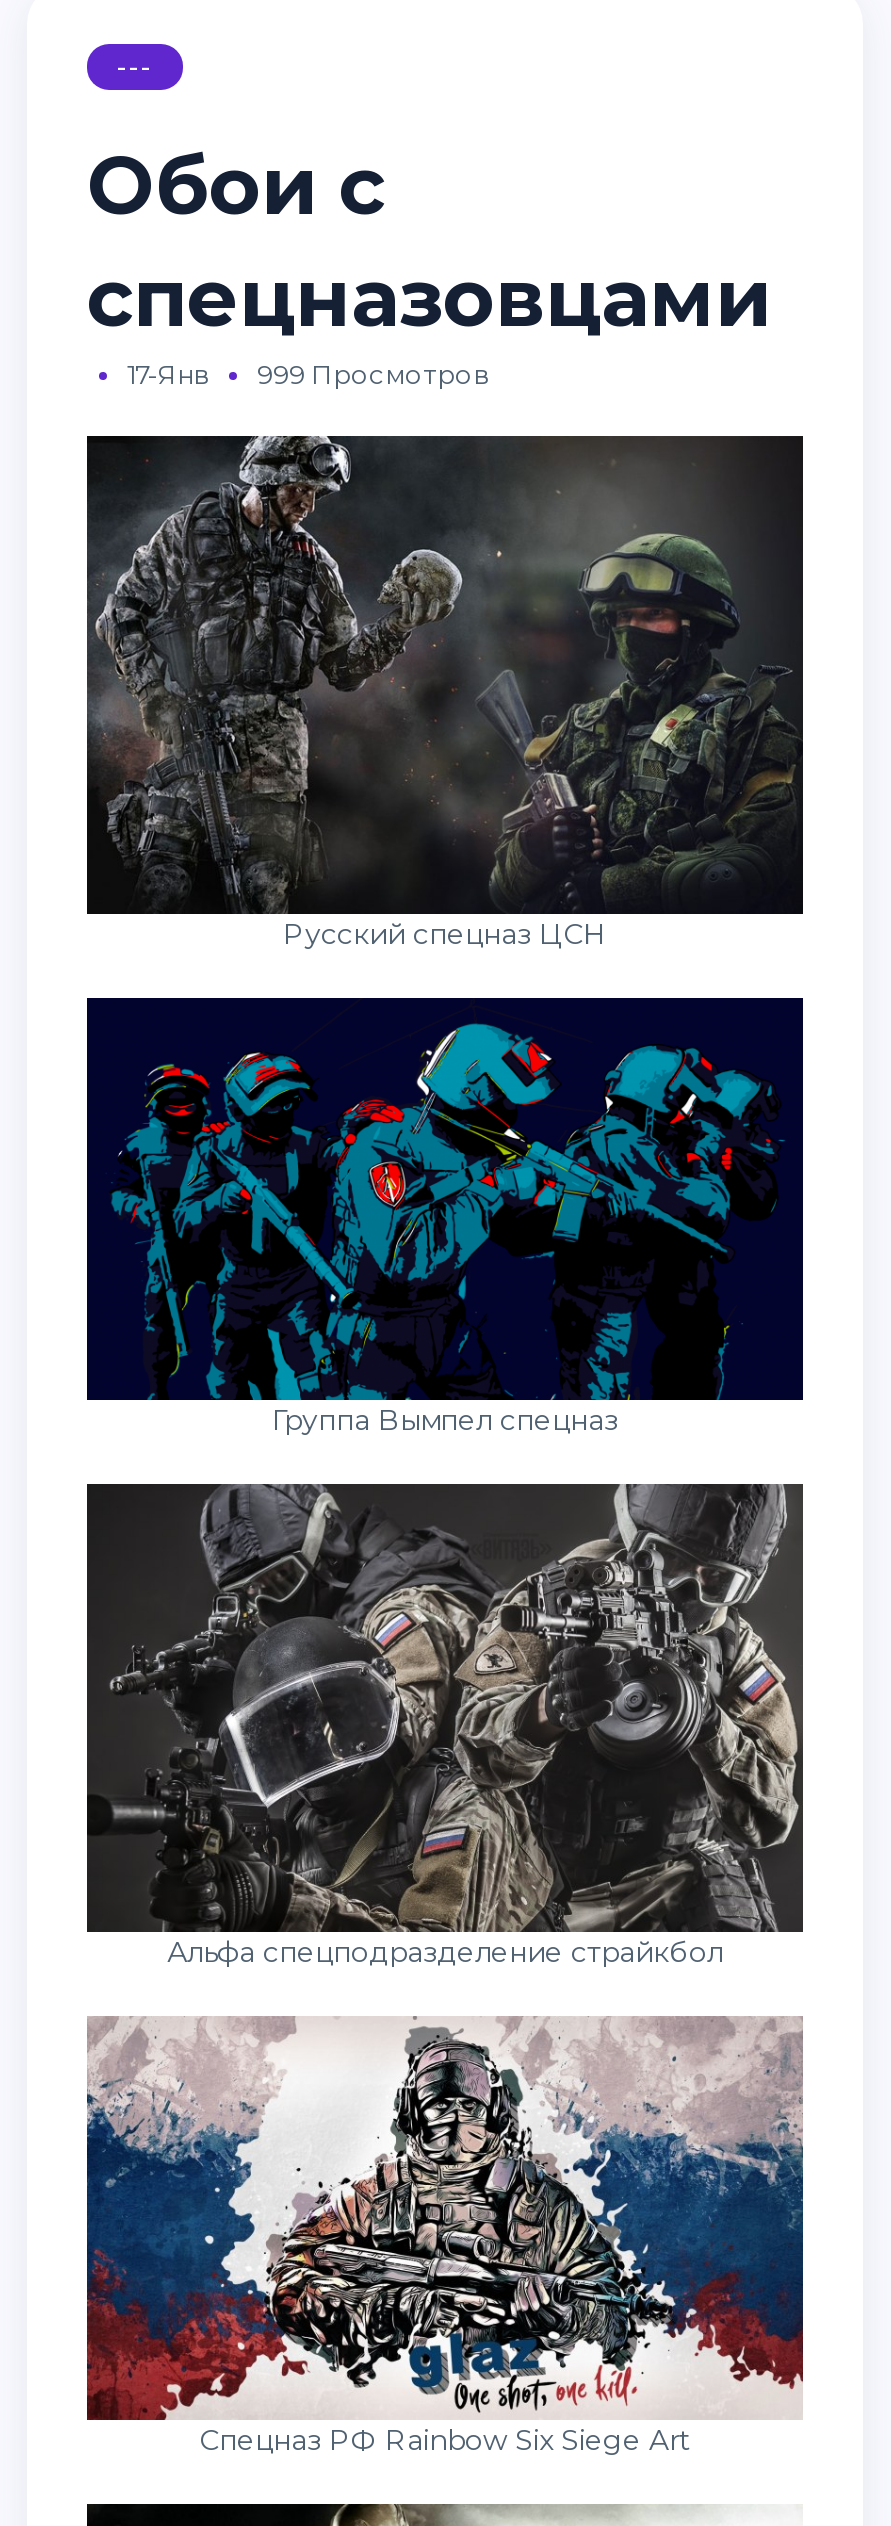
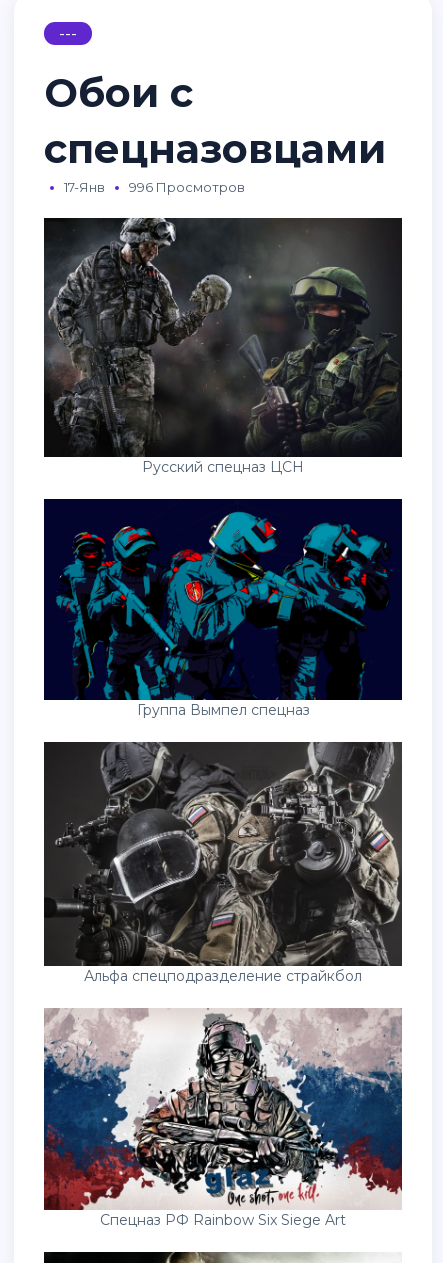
[127,358,489,390] 17-Янв 999 Просмотров -> [64,179,245,195] 17-Янв 996 Просмотров

